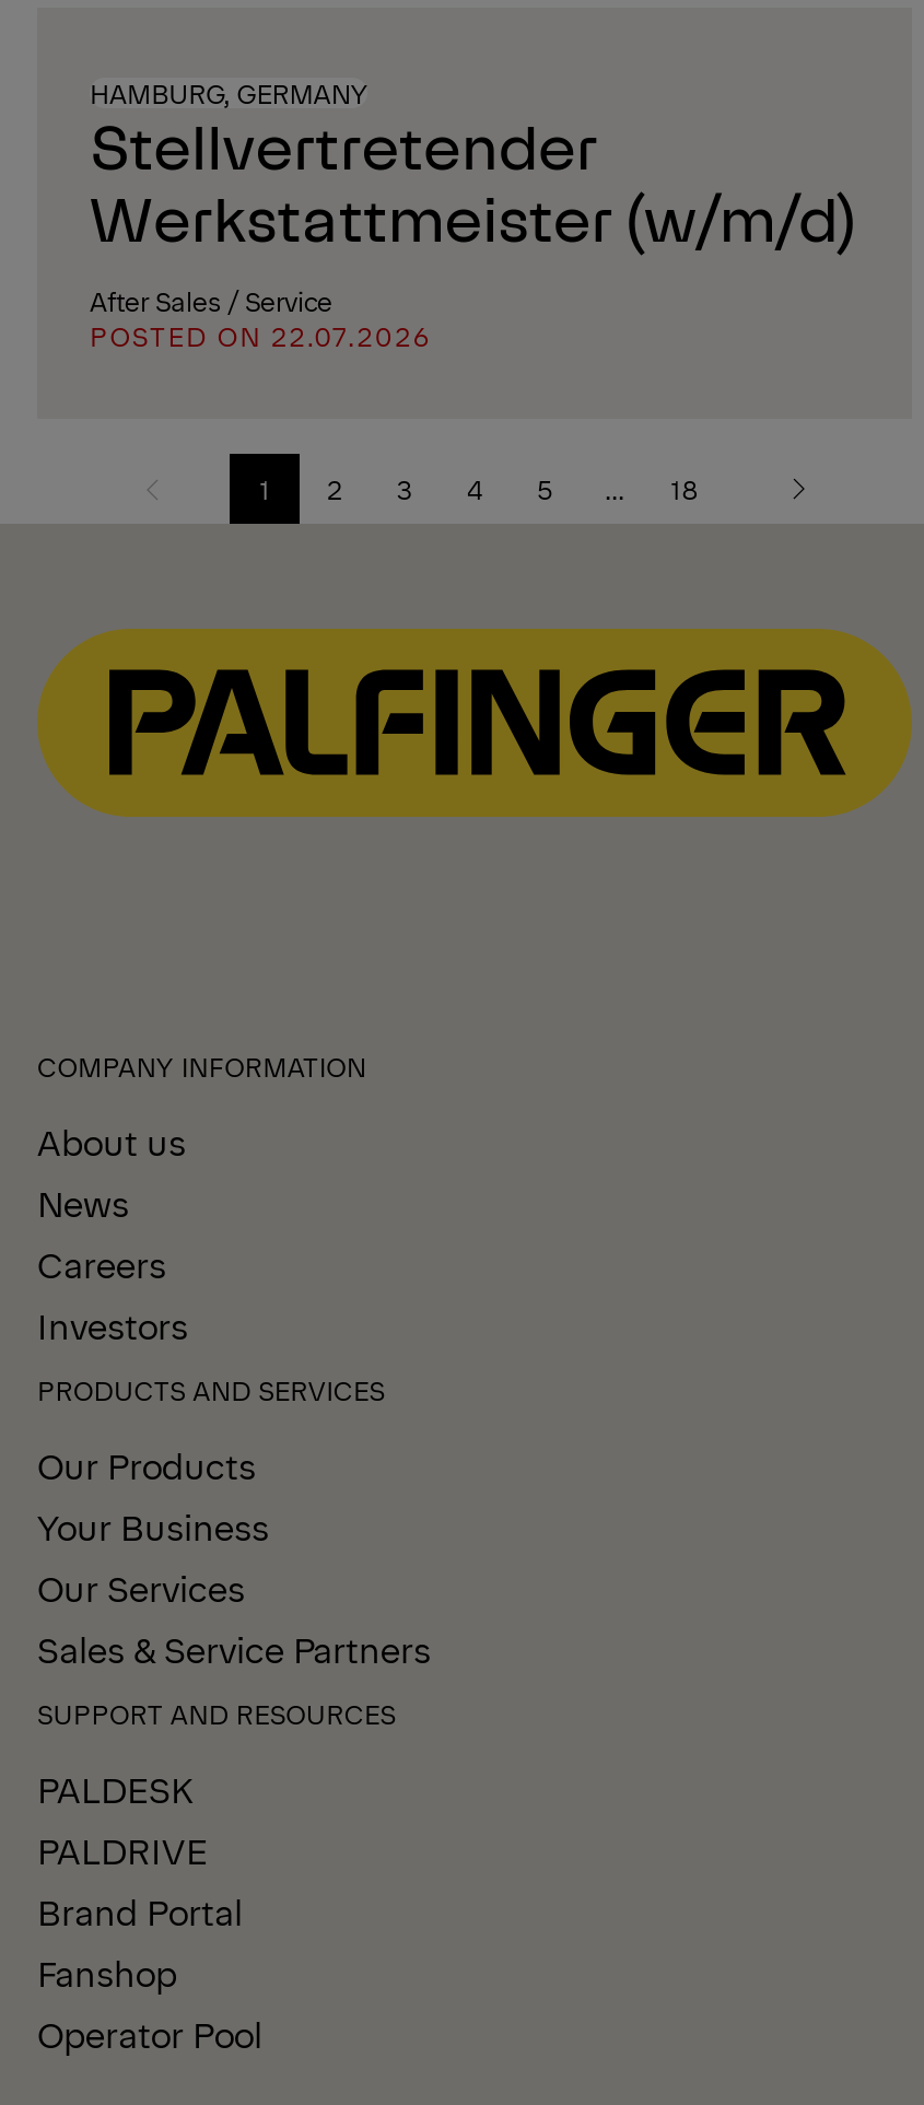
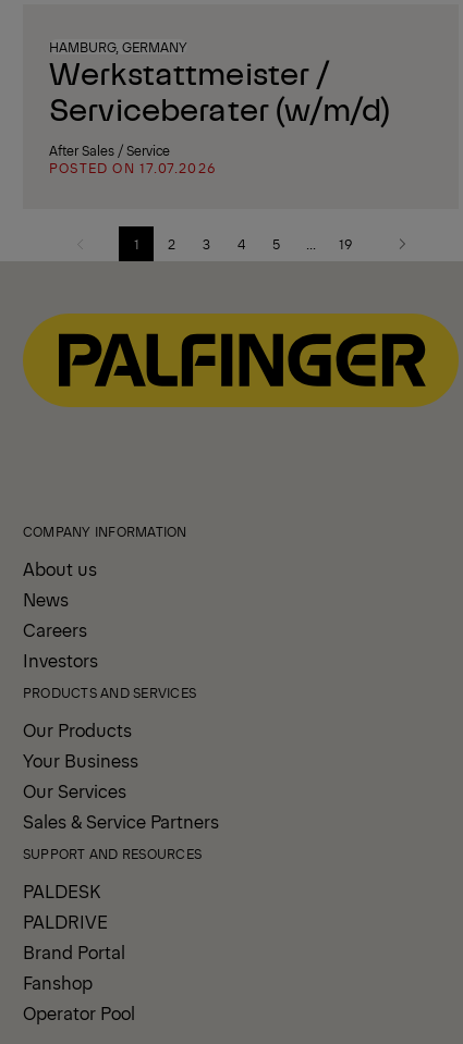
[90,102,856,257] Stellvertretender | Werkstattmeister (w/m/d) -> [49,51,390,128] Werkstattmeister / | Serviceberater (w/m/d)
[90,318,433,353] POSTED ON 22.07.2026 -> [49,159,217,176] POSTED ON 17.07.2026
[670,471,699,506] 18 -> [338,235,352,253] 19

